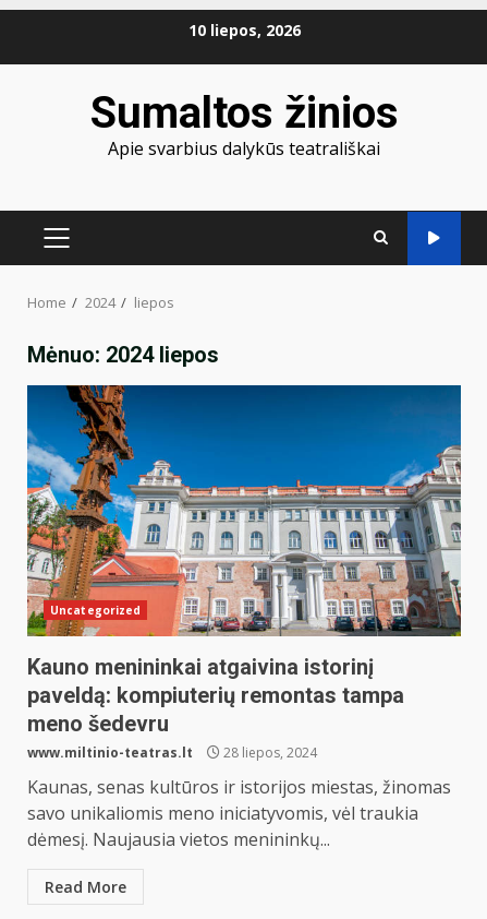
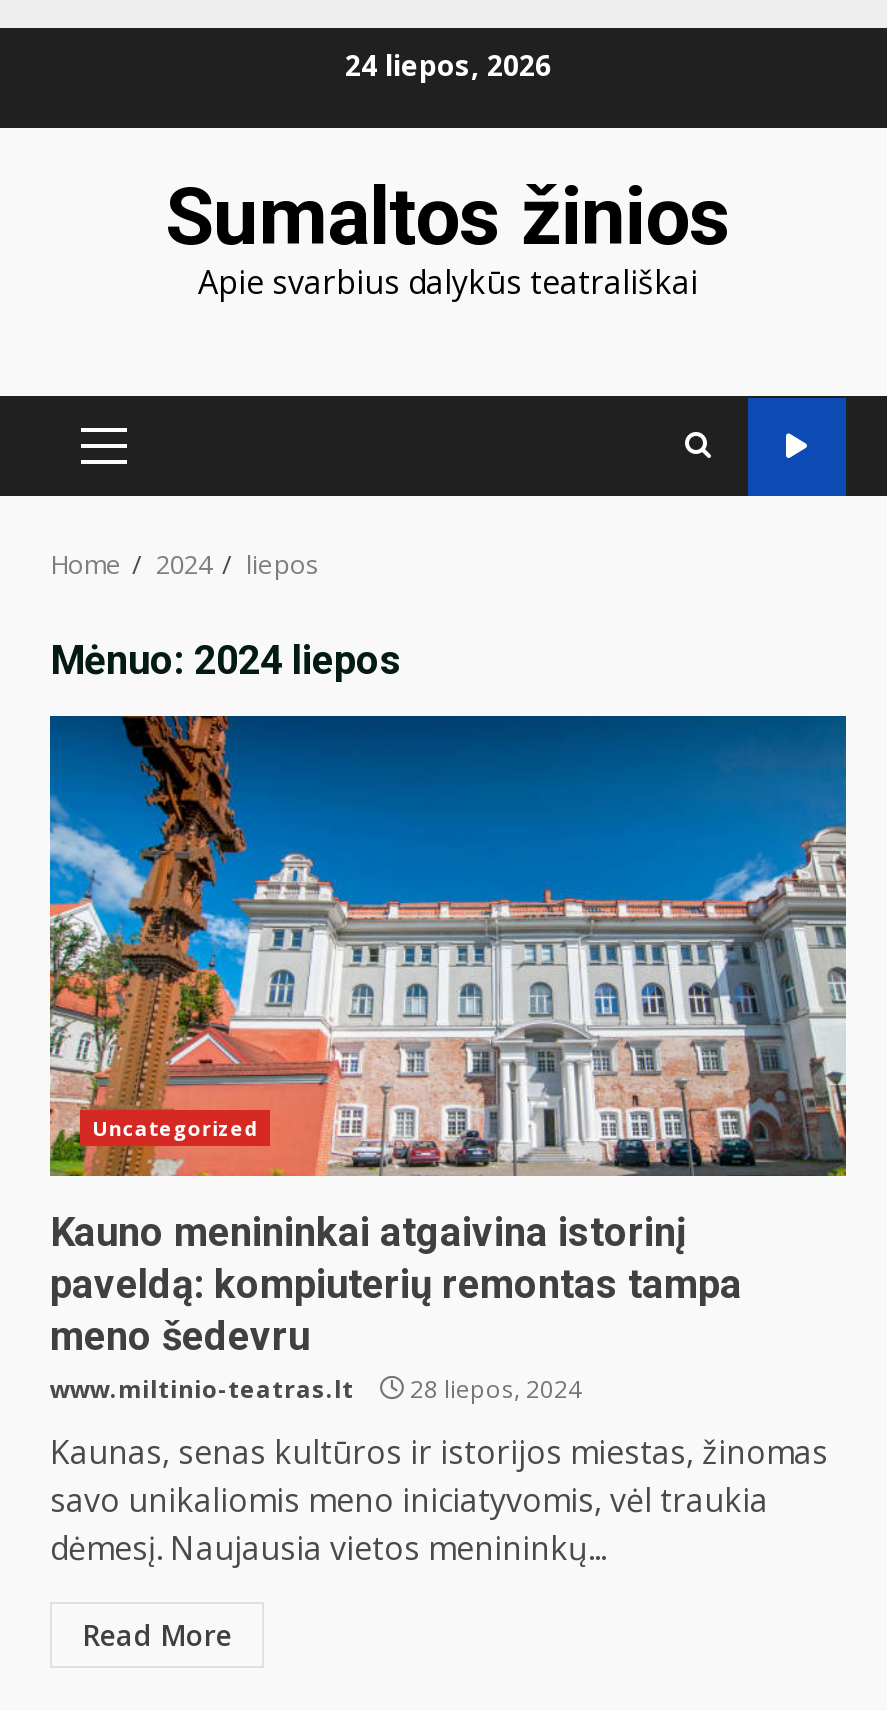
[188,19,300,40] 10 liepos, 2026 -> [345,45,551,83] 24 liepos, 2026

